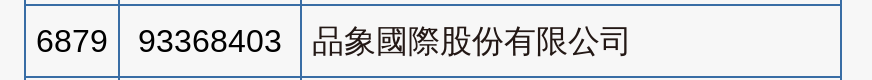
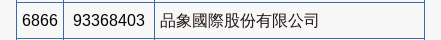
[36,24,632,58] 6879 93368403 品象國際股份有限公司 -> [22,12,320,29] 6866 93368403 品象國際股份有限公司

